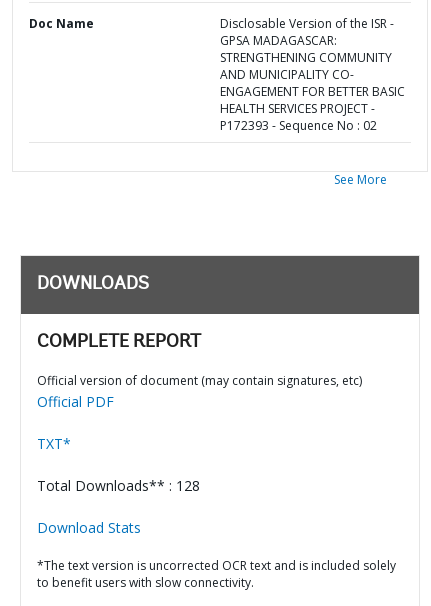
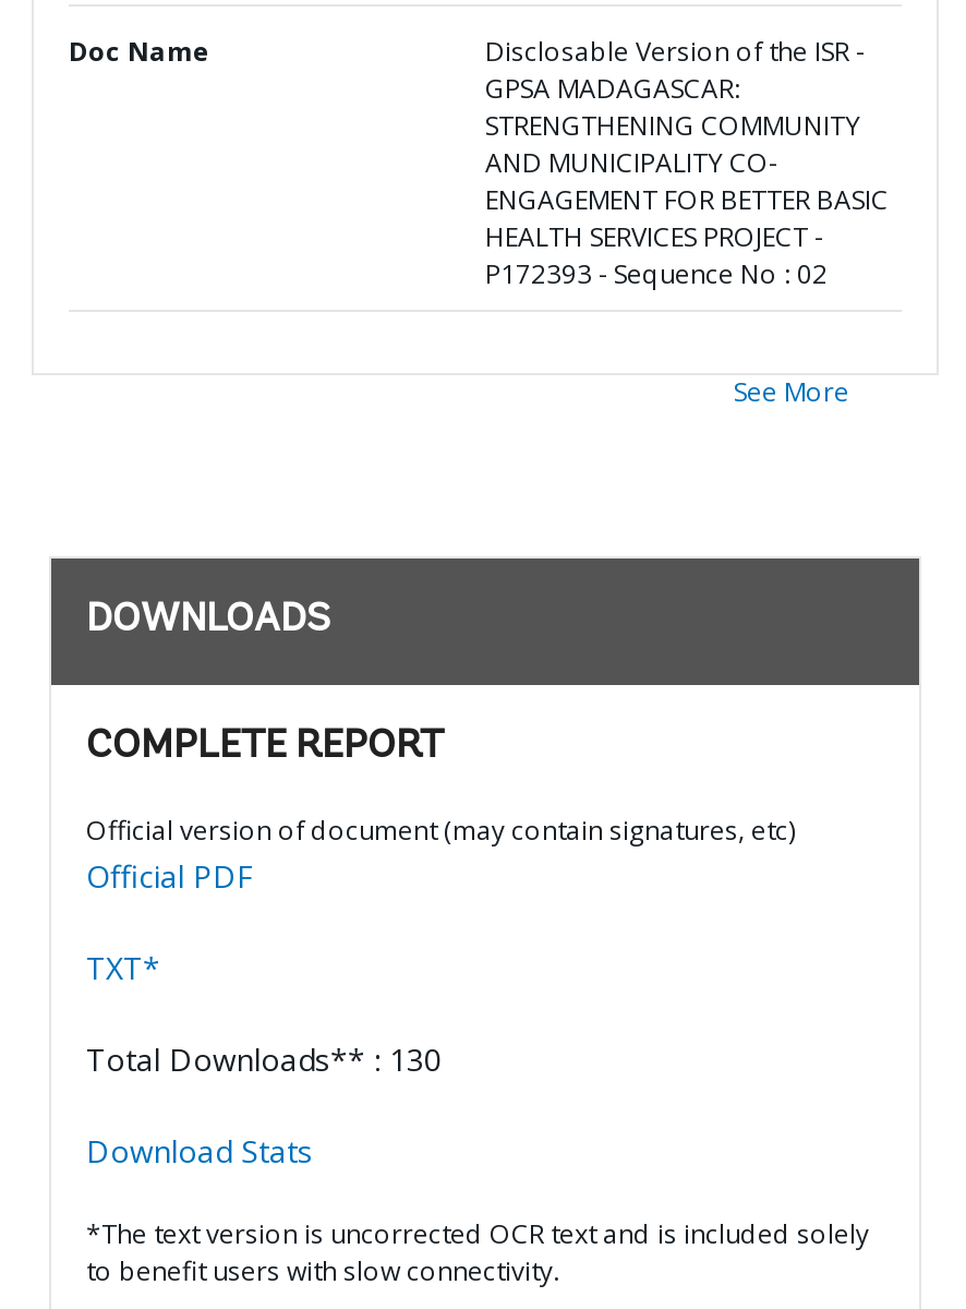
[37,476,200,495] Total Downloads** : 128 -> [86,1038,442,1080] Total Downloads** : 130

